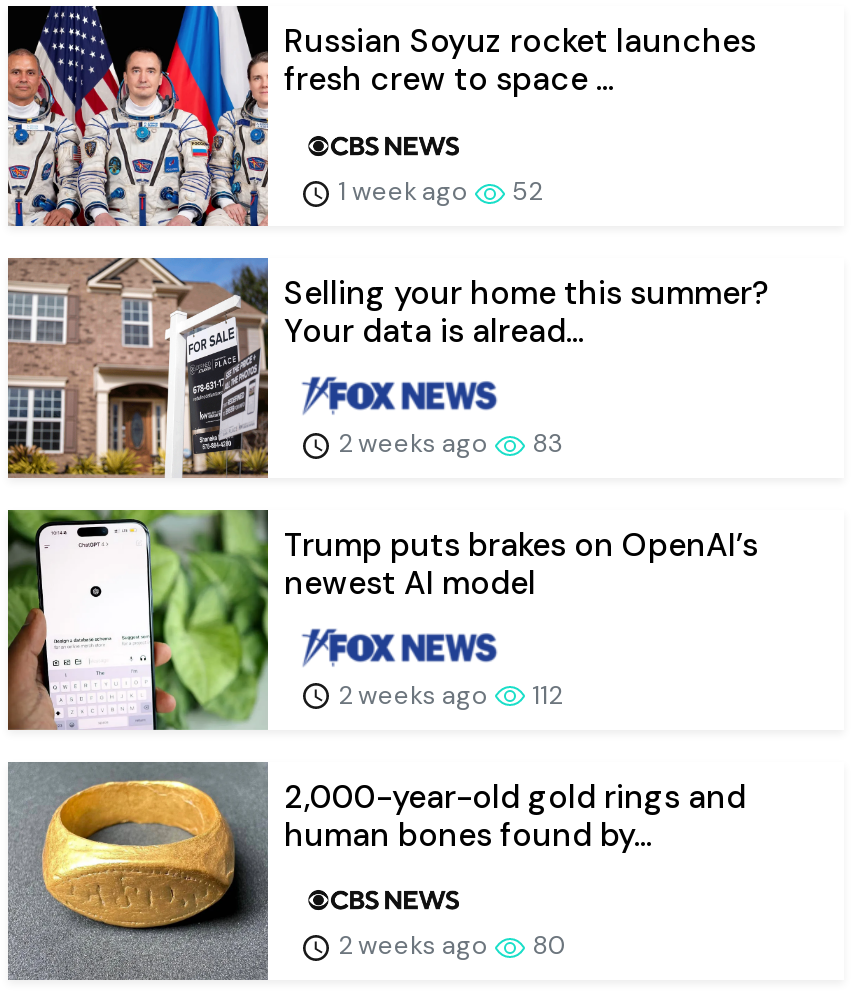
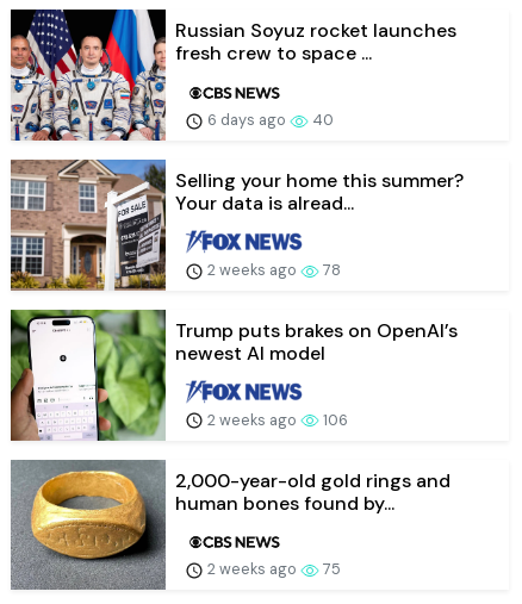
[332,174,474,208] 1 week ago -> [204,110,290,130] 6 days ago
[506,174,542,208] 52 -> [309,110,334,130] 40
[332,426,562,460] 2 weeks ago 83 -> [204,259,341,280] 2 weeks ago 78
[332,677,562,711] 2 weeks ago 112 -> [204,409,348,430] 2 weeks ago 106
[332,929,566,963] 2 weeks ago 80 -> [204,559,341,579] 2 weeks ago 75

